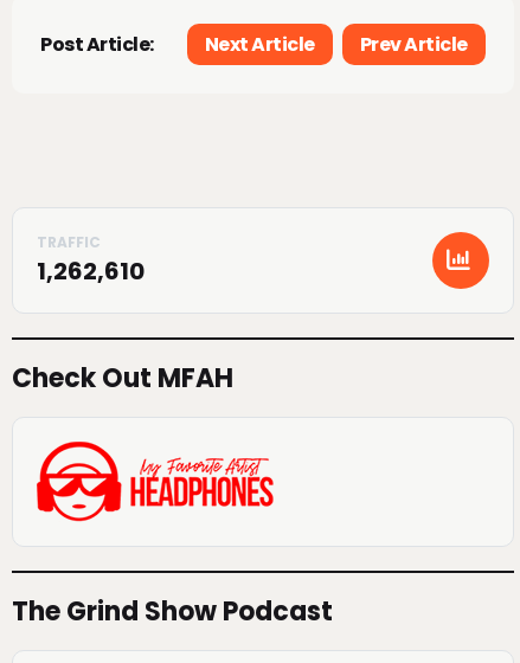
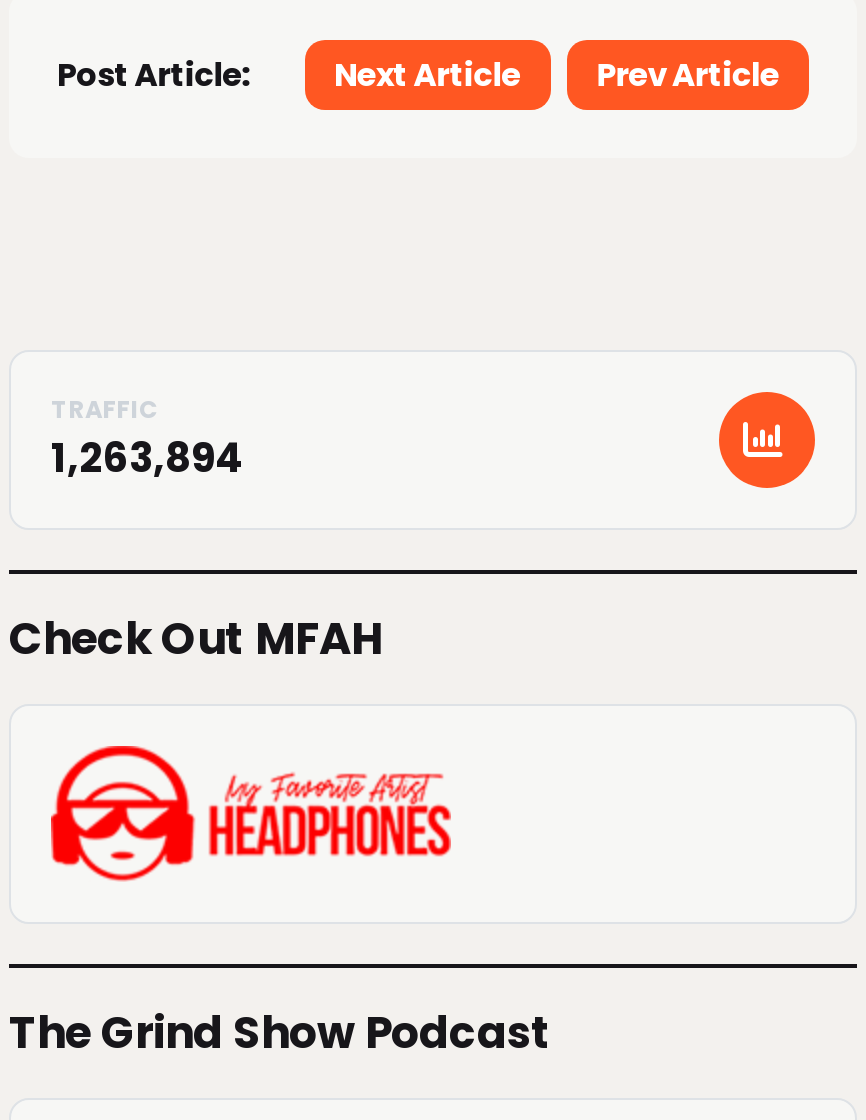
[37,255,145,288] 1,262,610 -> [51,430,243,486] 1,263,894

